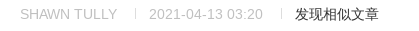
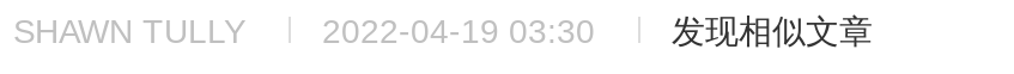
[20,6,379,22] SHAWN TULLY 2021-04-13 03:20 发现相似文章 -> [13,12,873,50] SHAWN TULLY 2022-04-19 03:30 发现相似文章

